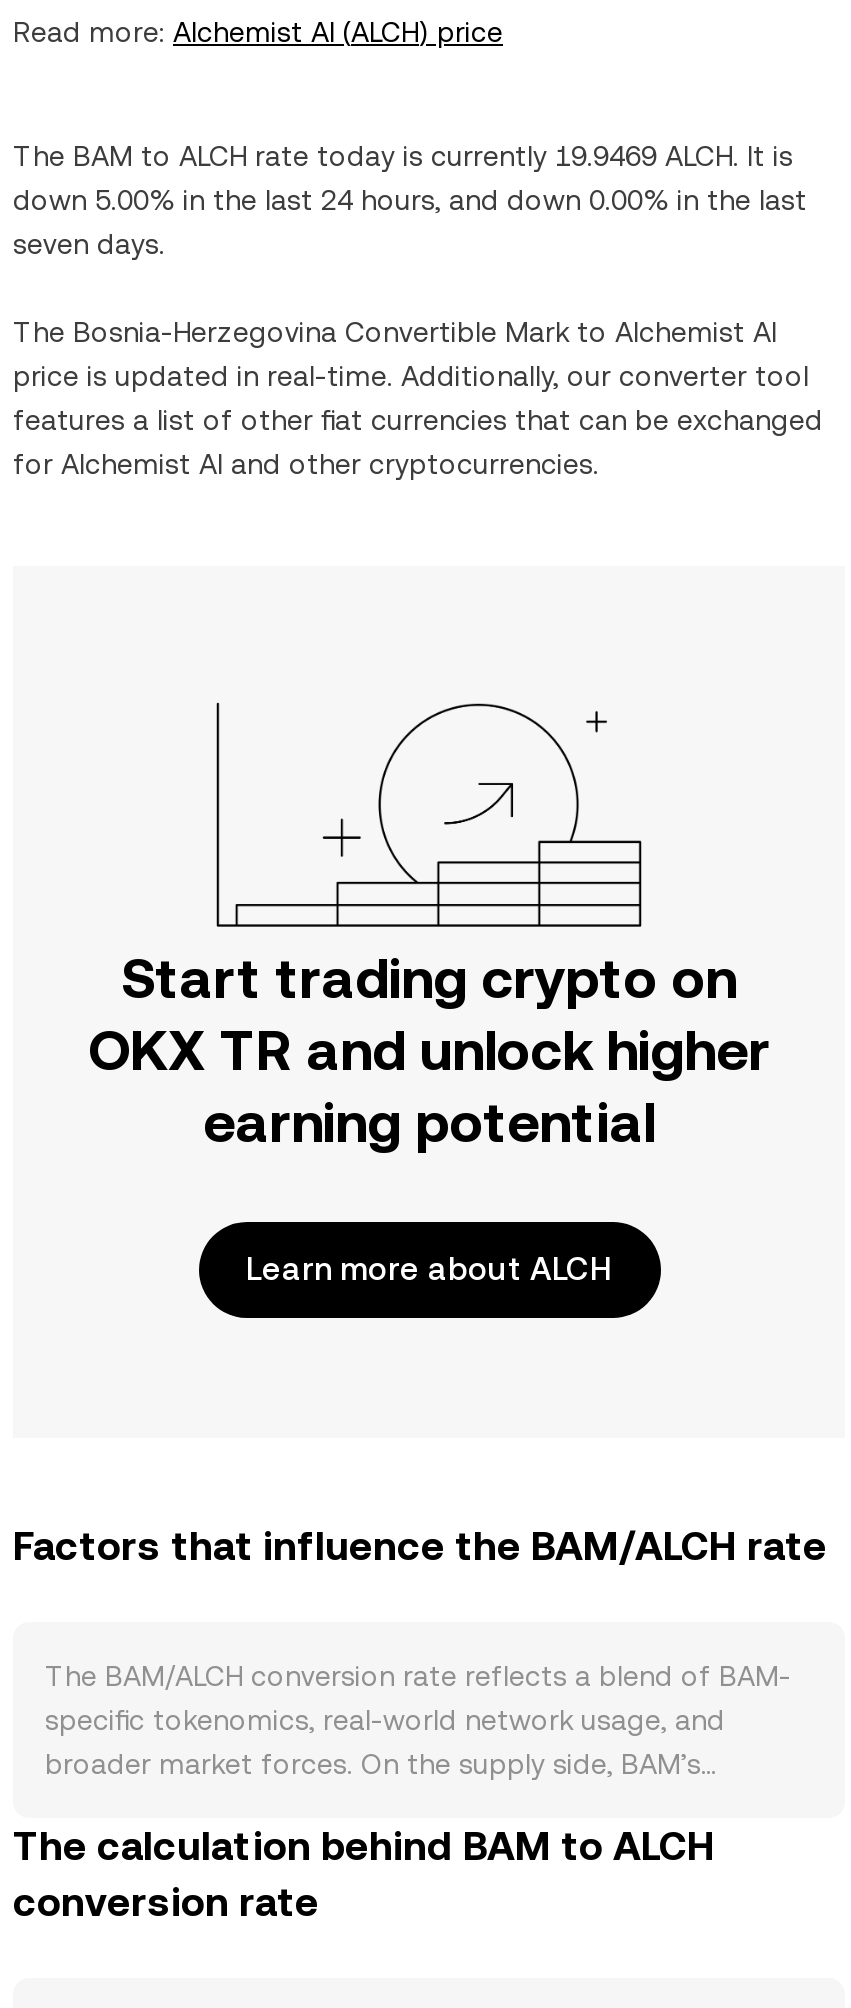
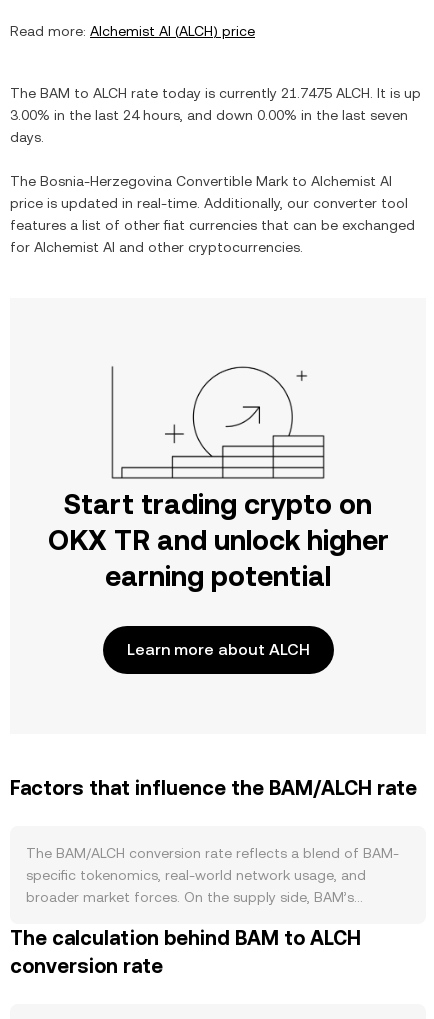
[13,140,807,260] The BAM to ALCH rate today is currently 19.9469 ALCH. It is | down 5.00% in the last 24 hours, and down 0.00% in the last | seven days. -> [10,85,421,145] The BAM to ALCH rate today is currently 21.7475 ALCH. It is up | 3.00% in the last 24 hours, and down 0.00% in the last seven | days.

